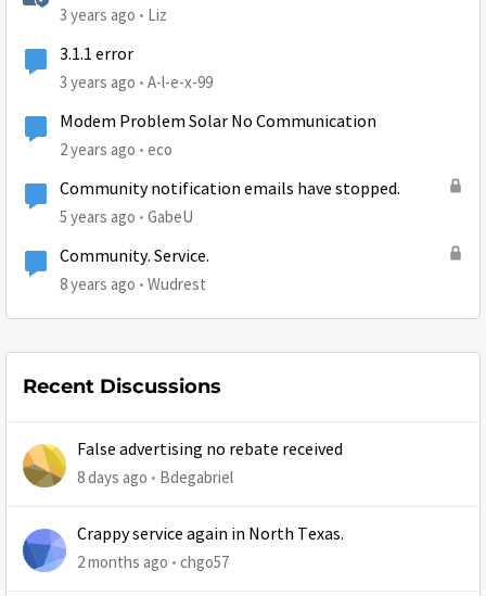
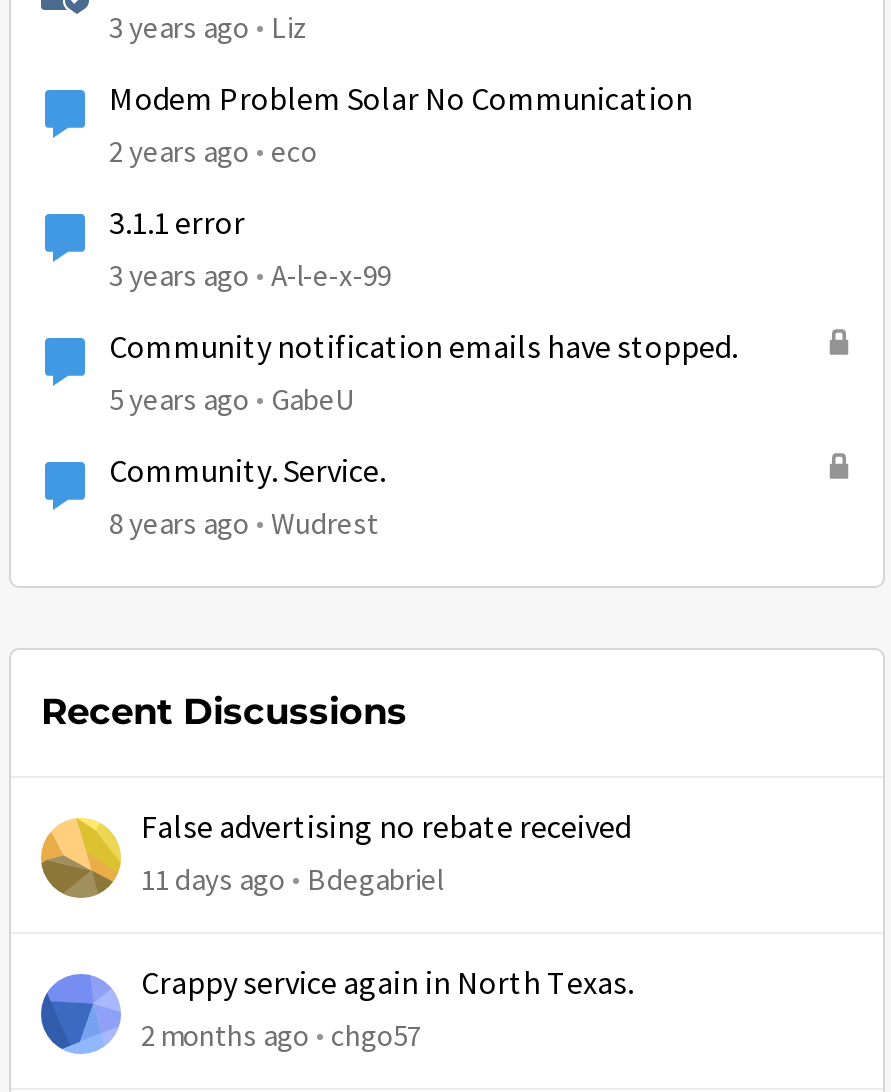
moved [60,43,213,92] -> [109,204,391,294]: 3.1.1 error | 3 years ago A-l-e-x-99
moved [60,111,376,160] -> [109,80,693,170]: Modem Problem Solar No Communication | 2 years ago eco
[77,467,233,487] 8 days ago Bdegabriel -> [141,860,443,898] 11 days ago Bdegabriel

